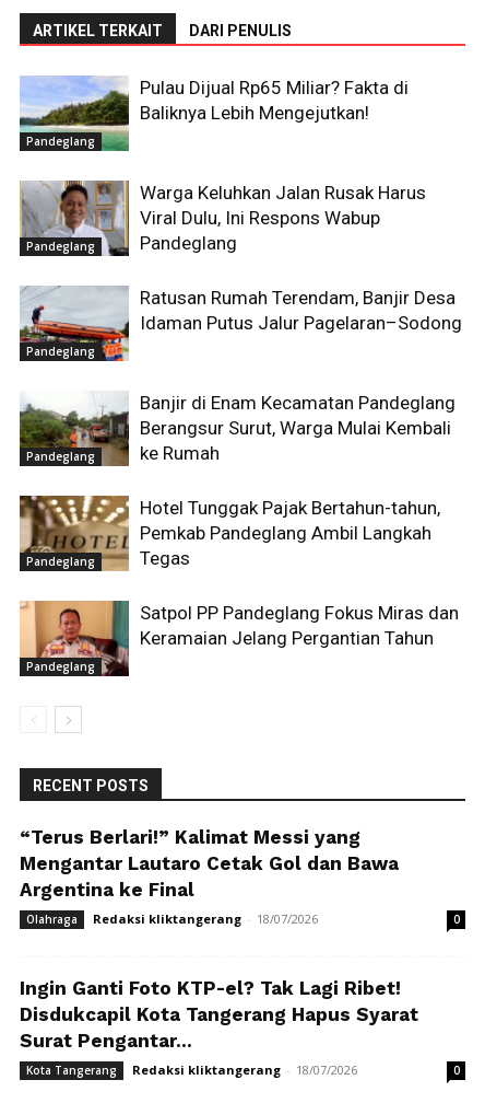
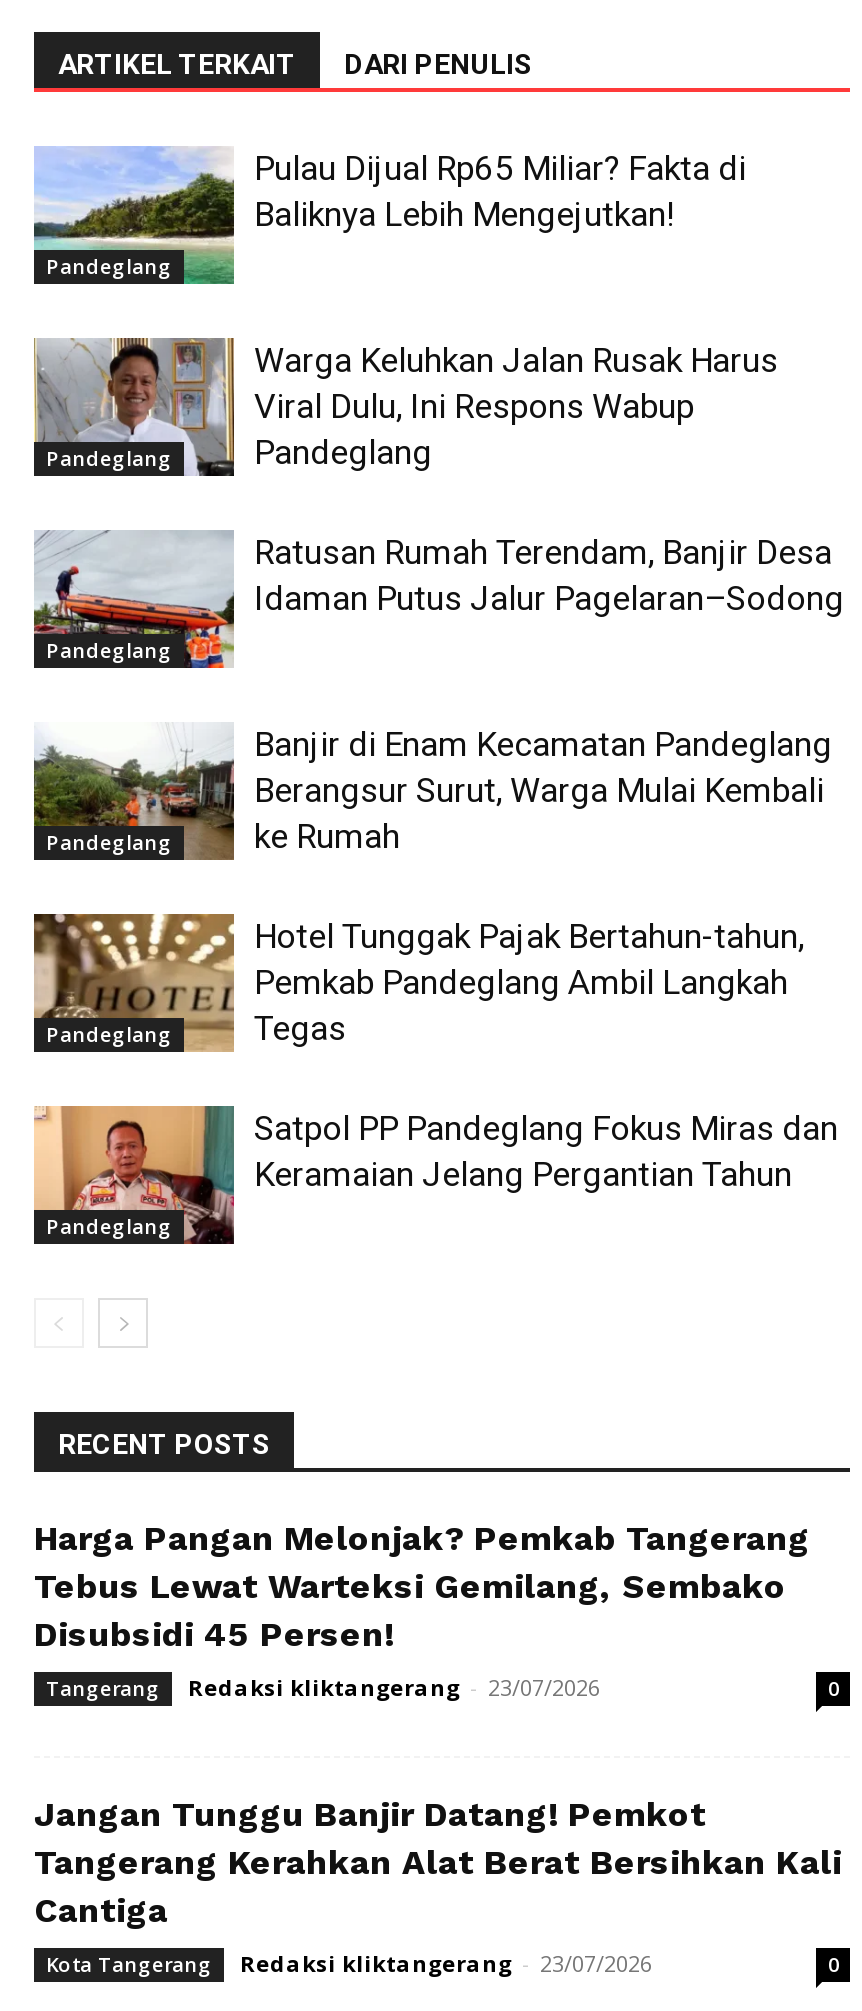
[20,826,399,901] “Terus Berlari!” Kalimat Messi yang | Mengantar Lautaro Cetak Gol dan Bawa | Argentina ke Final -> [34,1519,810,1655] Harga Pangan Melonjak? Pemkab Tangerang | Tebus Lewat Warteksi Gemilang, Sembako | Disubsidi 45 Persen!
[26,911,318,927] Olahraga | Redaksi kliktangerang - 18/07/2026 -> [46,1673,600,1703] Tangerang | Redaksi kliktangerang - 23/07/2026
[20,977,418,1052] Ingin Ganti Foto KTP-el? Tak Lagi Ribet! | Disdukcapil Kota Tangerang Hapus Syarat | Surat Pengantar... -> [34,1795,842,1931] Jangan Tunggu Banjir Datang! Pemkot | Tangerang Kerahkan Alat Berat Bersihkan Kali | Cantiga
[132,1062,357,1078] Redaksi kliktangerang - 18/07/2026 -> [240,1949,652,1979] Redaksi kliktangerang - 23/07/2026

